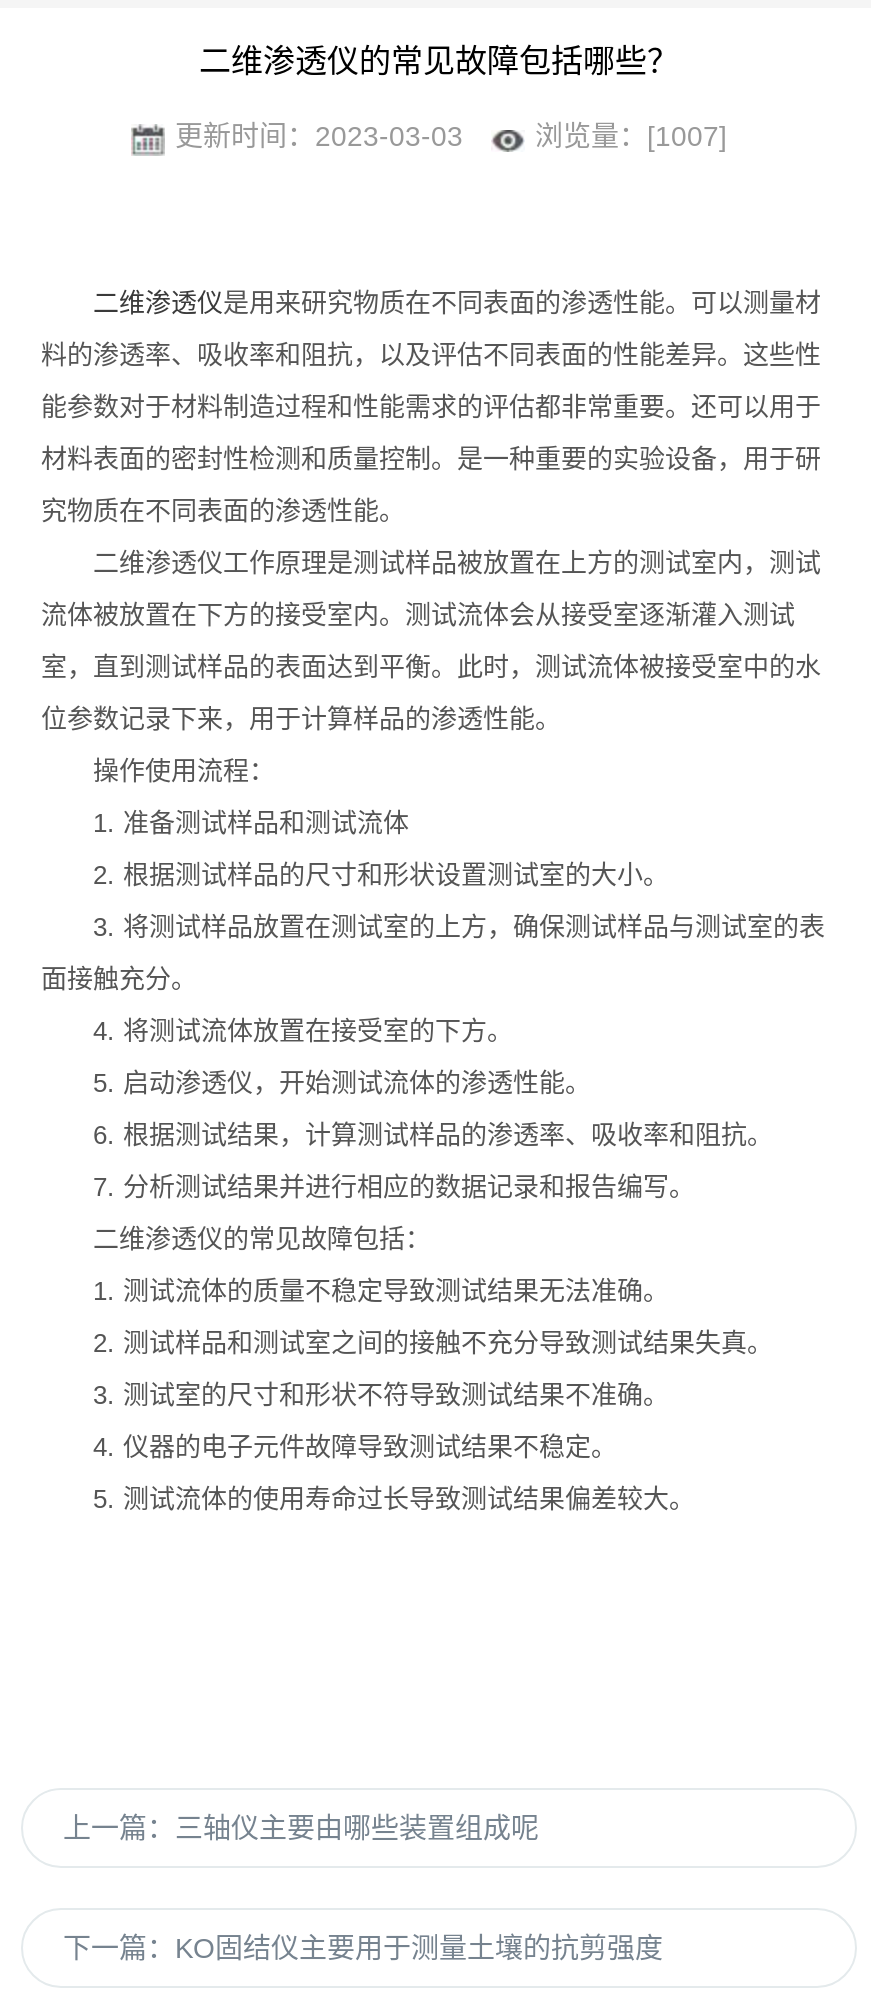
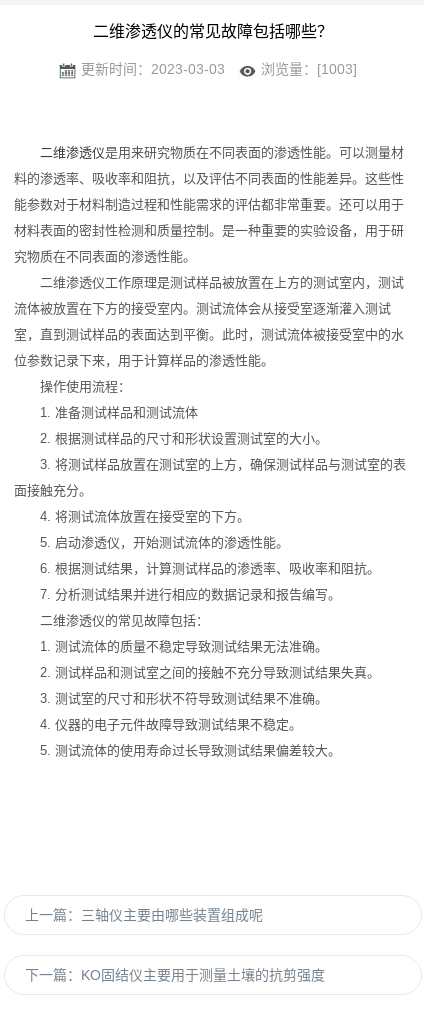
[535,121,727,153] 浏览量：[1007] -> [261,61,357,77] 浏览量：[1003]

